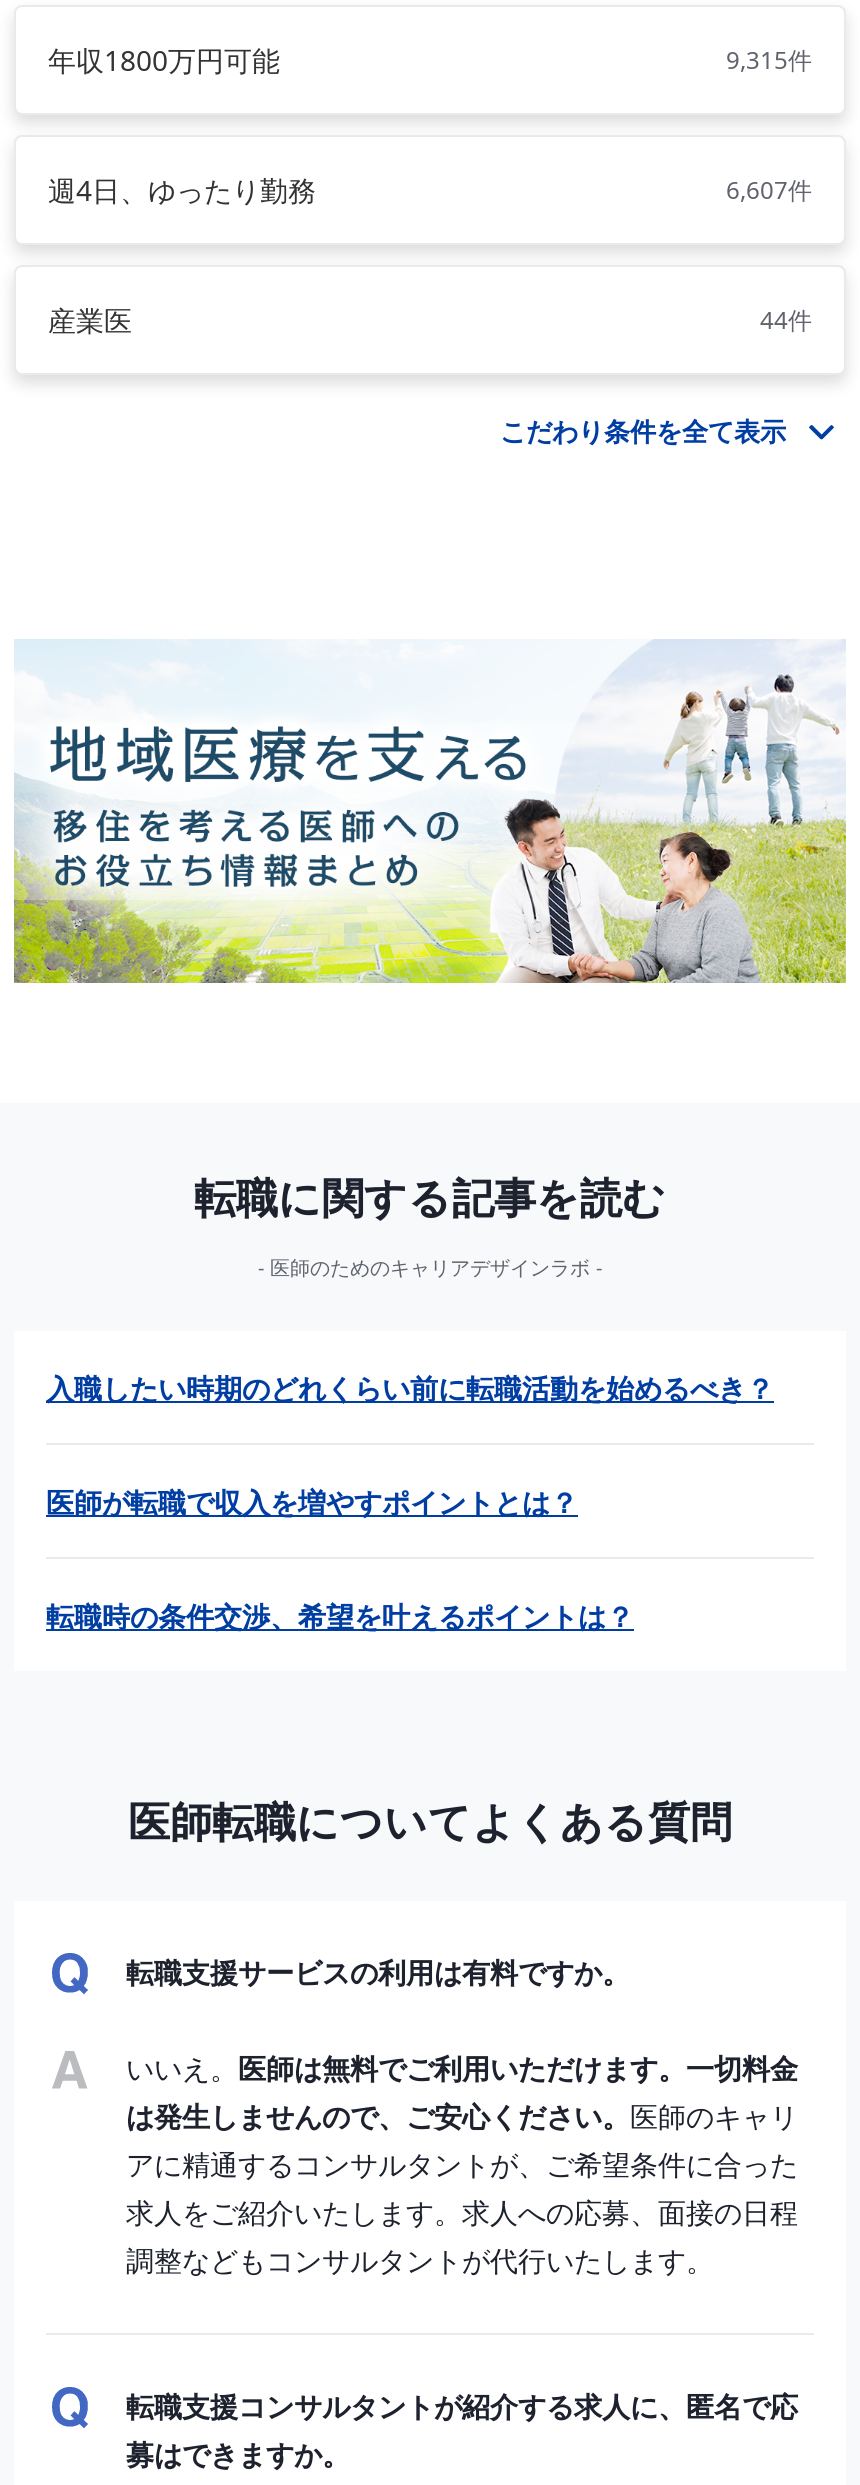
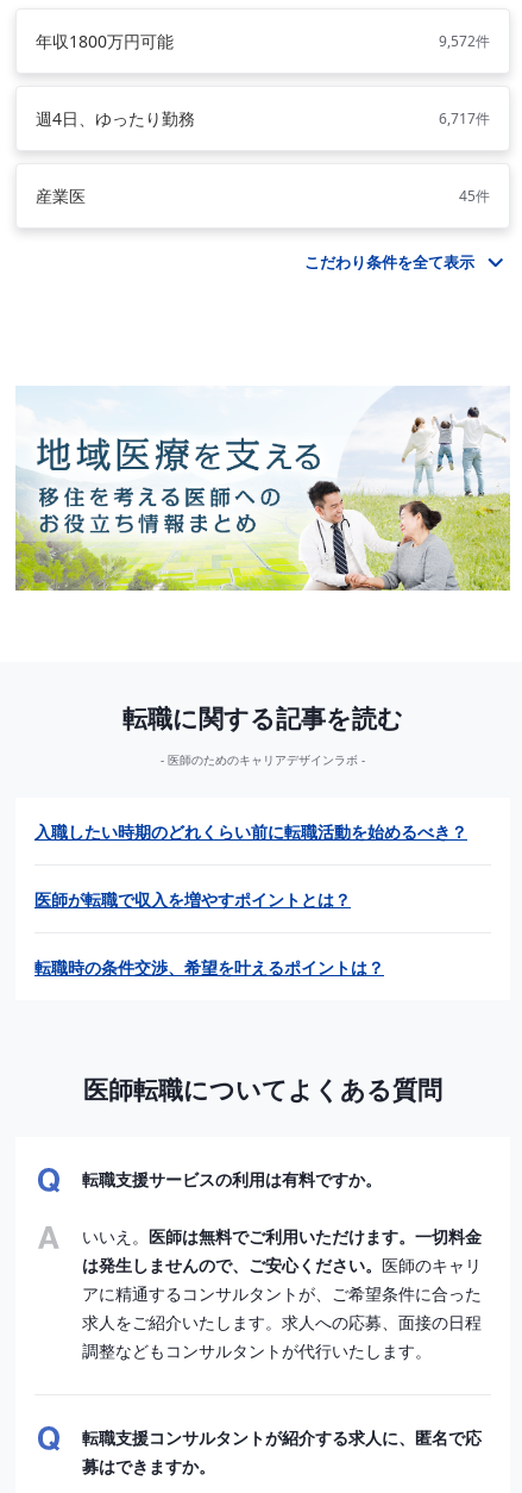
[726,43,812,77] 9,315件 -> [439,31,490,51] 9,572件
[726,173,812,207] 6,607件 -> [439,108,490,128] 6,717件
[760,303,812,337] 44件 -> [459,185,490,206] 45件

